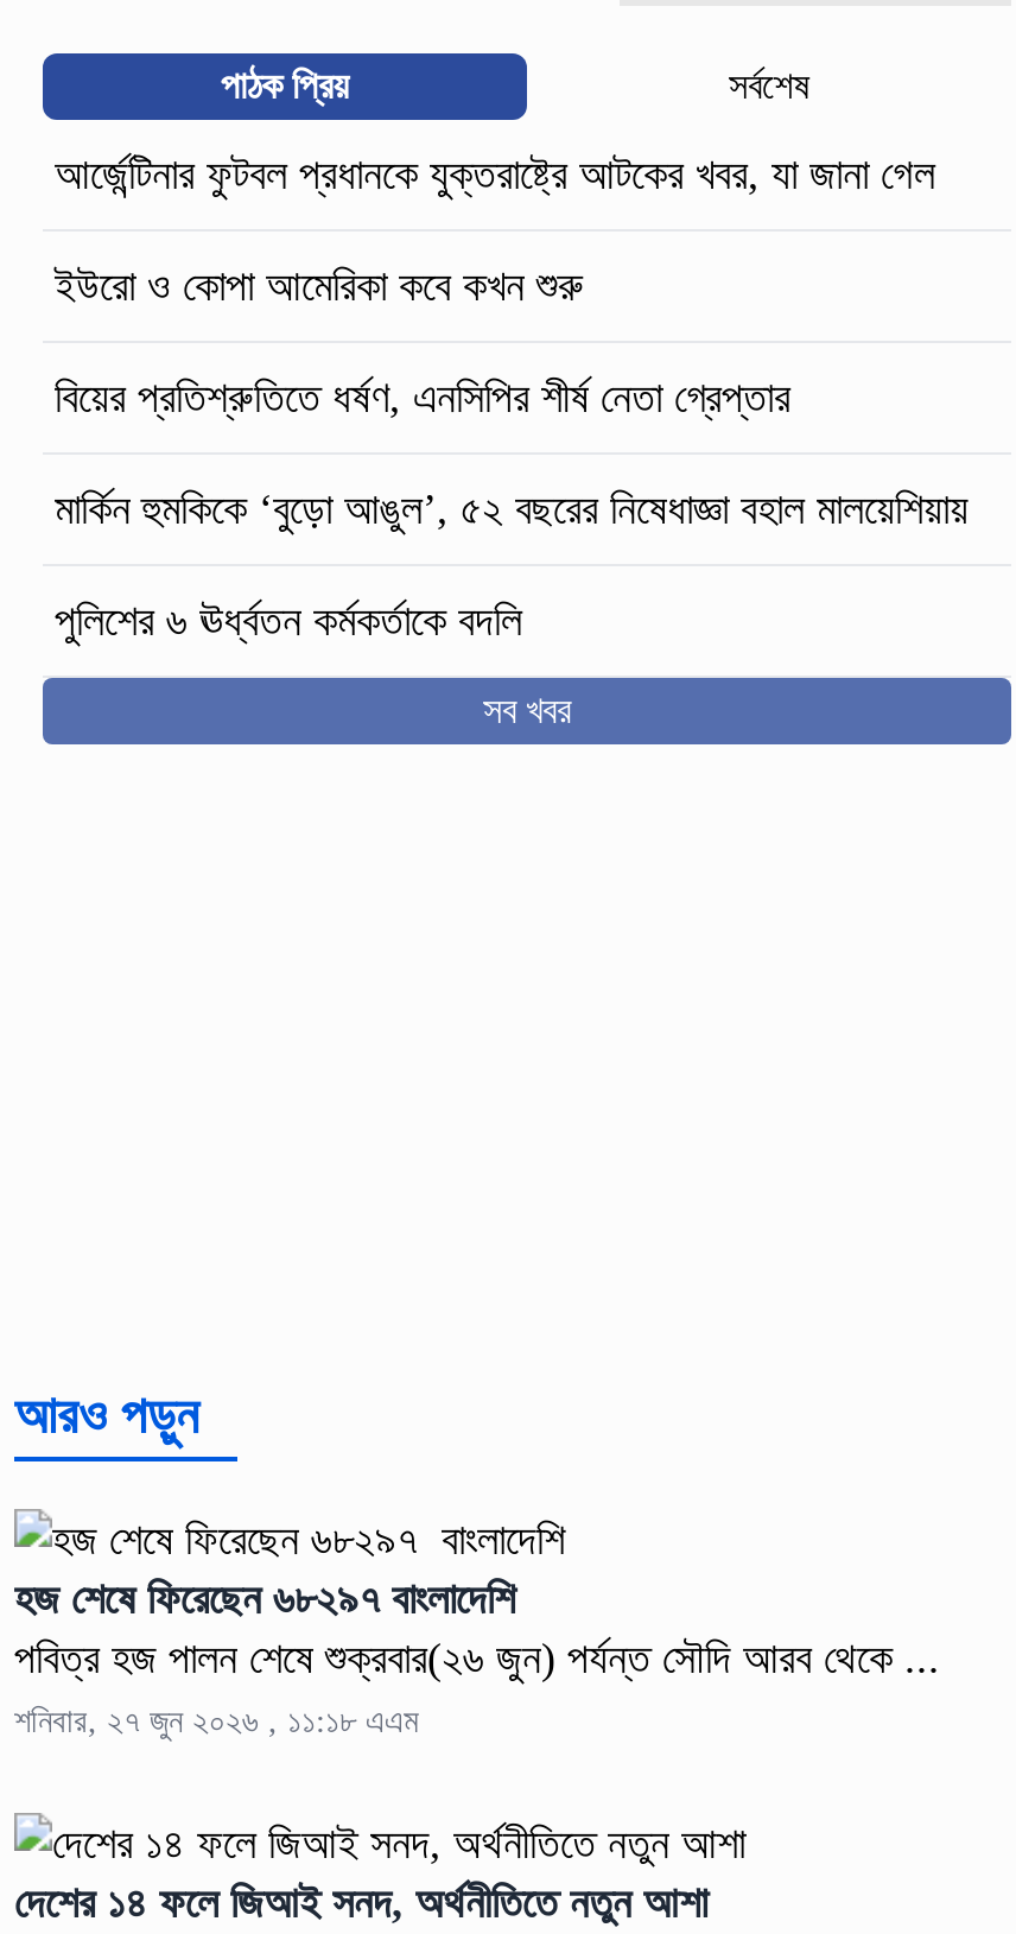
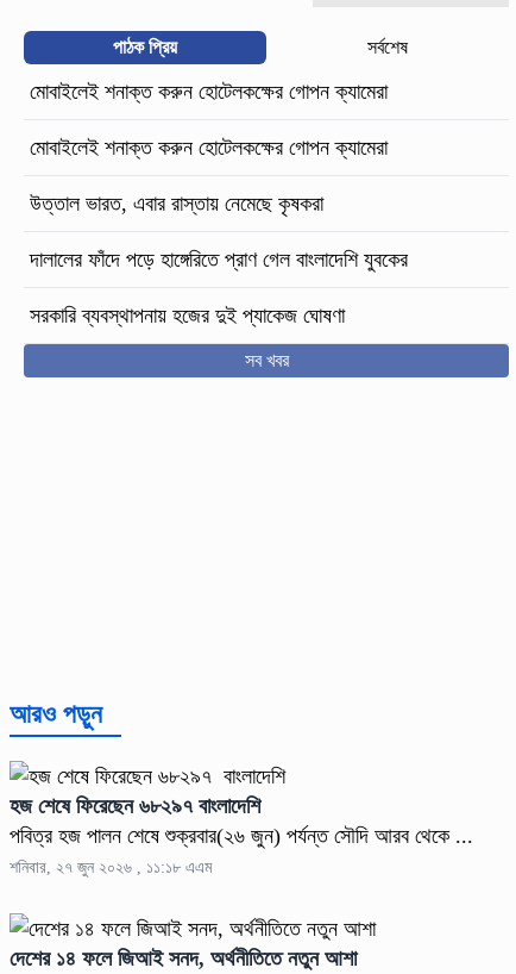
[55,150,935,197] আর্জেন্টিনার ফুটবল প্রধানকে যুক্তরাষ্ট্রে আটকের খবর, যা জানা গেল -> [30,79,388,103] মোবাইলেই শনাক্ত করুন হোটেলকক্ষের গোপন ক্যামেরা
[55,261,584,309] ইউরো ও কোপা আমেরিকা কবে কখন শুরু -> [30,135,388,159] মোবাইলেই শনাক্ত করুন হোটেলকক্ষের গোপন ক্যামেরা
[55,373,790,421] বিয়ের প্রতিশ্রুতিতে ধর্ষণ, এনসিপির শীর্ষ নেতা গ্রেপ্তার -> [30,191,323,215] উত্তাল ভারত, এবার রাস্তায় নেমেছে কৃষকরা
[55,485,969,532] মার্কিন হুমকিকে ‘বুড়ো আঙুল’, ৫২ বছরের নিষেধাজ্ঞা বহাল মালয়েশিয়ায় -> [30,247,408,271] দালালের ফাঁদে পড়ে হাঙ্গেরিতে প্রাণ গেল বাংলাদেশি যুবকের
[55,596,522,644] পুলিশের ৬ ঊর্ধ্বতন কর্মকর্তাকে বদলি -> [30,303,345,327] সরকারি ব্যবস্থাপনায় হজের দুই প্যাকেজ ঘোষণা

